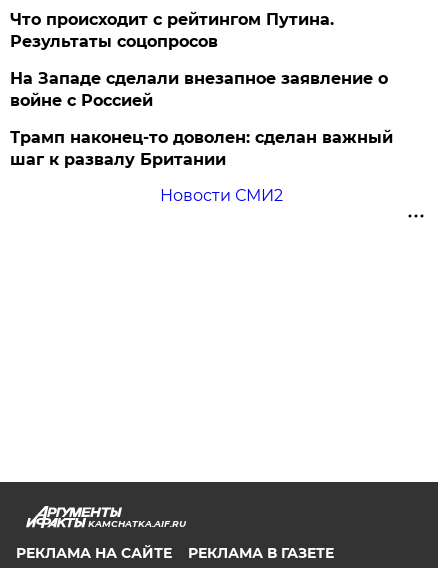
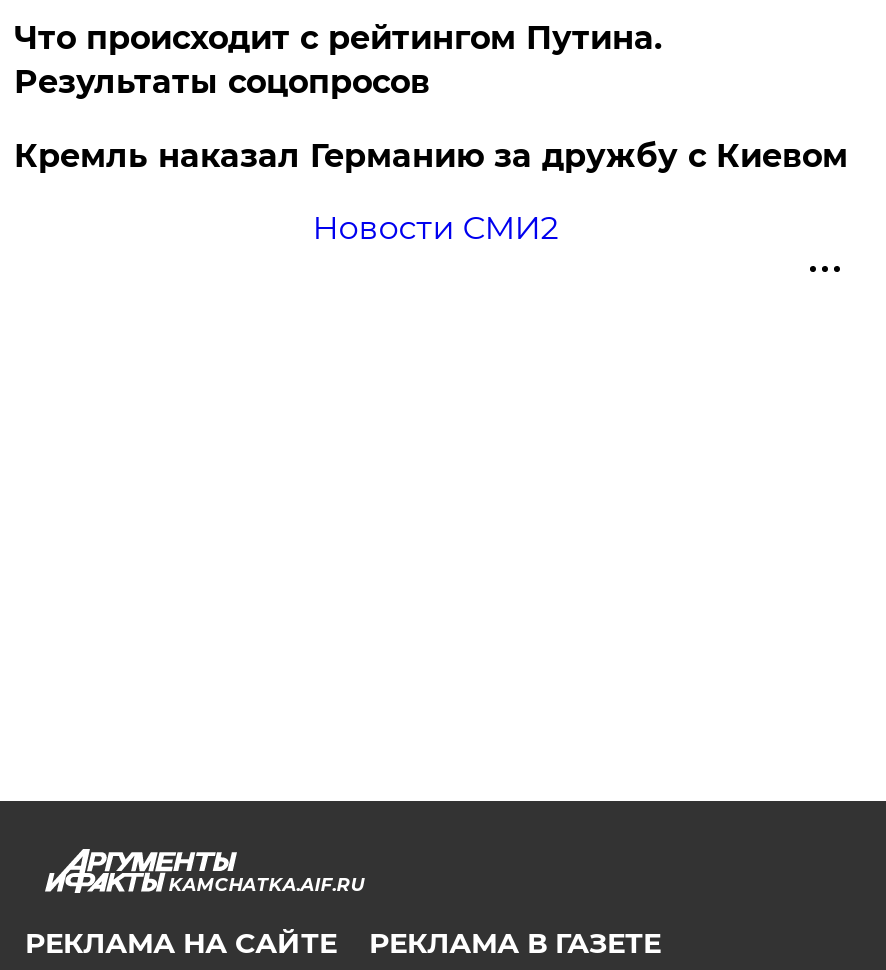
[10,69,393,169] На Западе сделали внезапное заявление о | войне с Россией | Трамп наконец-то доволен: сделан важный | шаг к развалу Британии -> [14,136,848,174] Кремль наказал Германию за дружбу с Киевом

